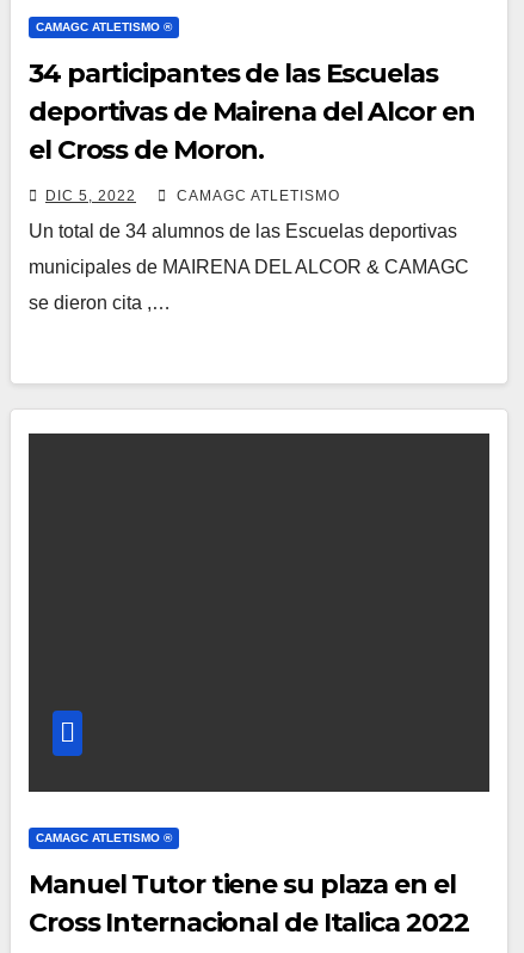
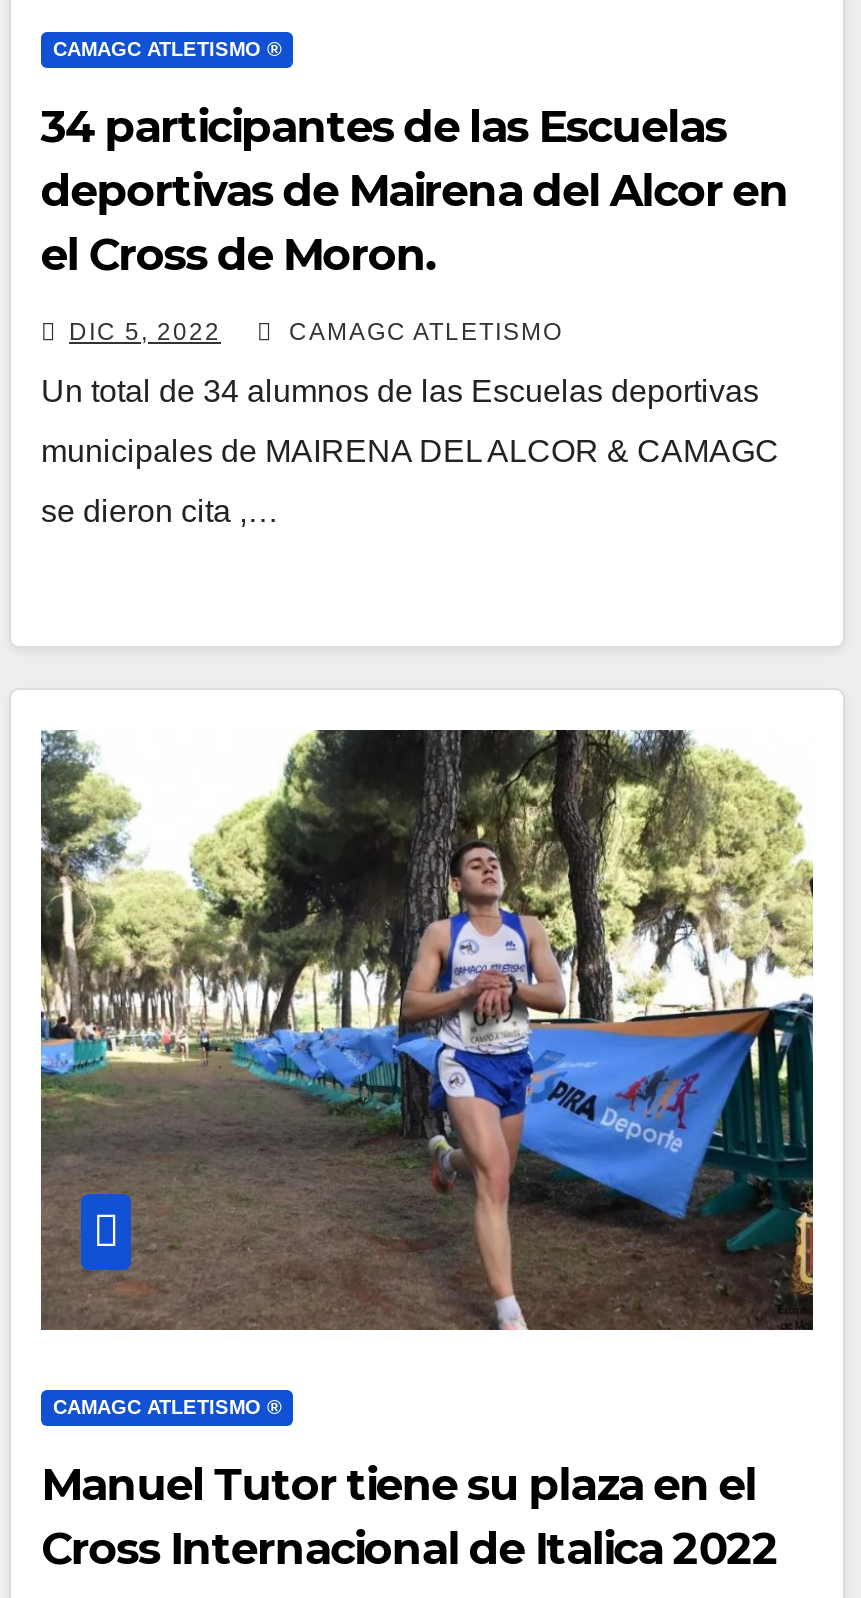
none -> [39,728,815,1330] [image]

